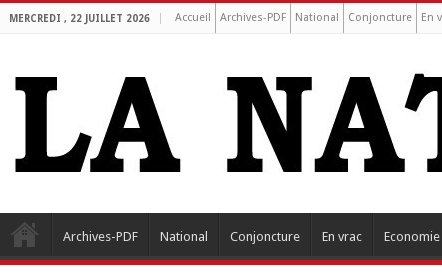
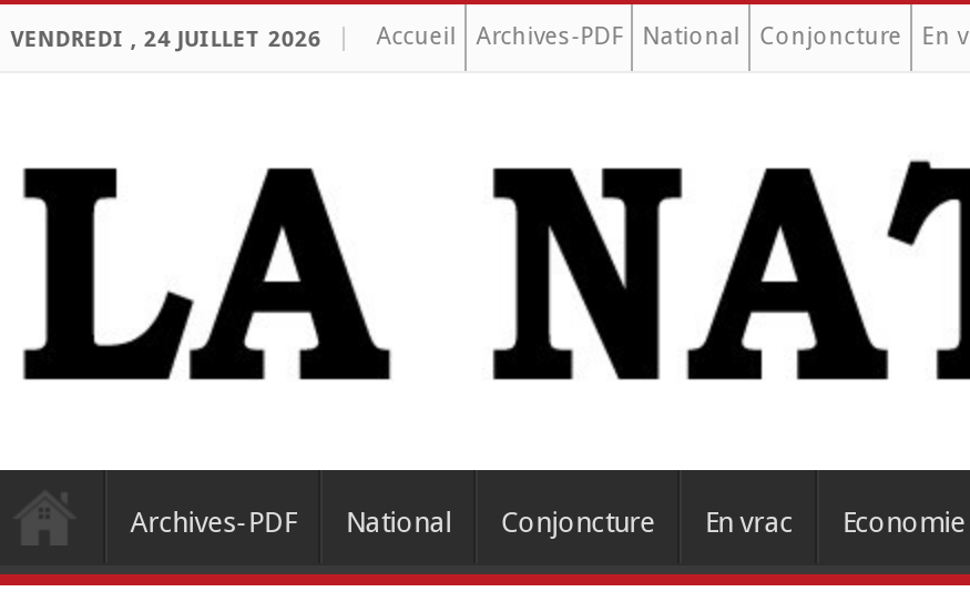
[9,13,150,24] MERCREDI , 22 JUILLET 2026 -> [10,27,321,51] VENDREDI , 24 JUILLET 2026

